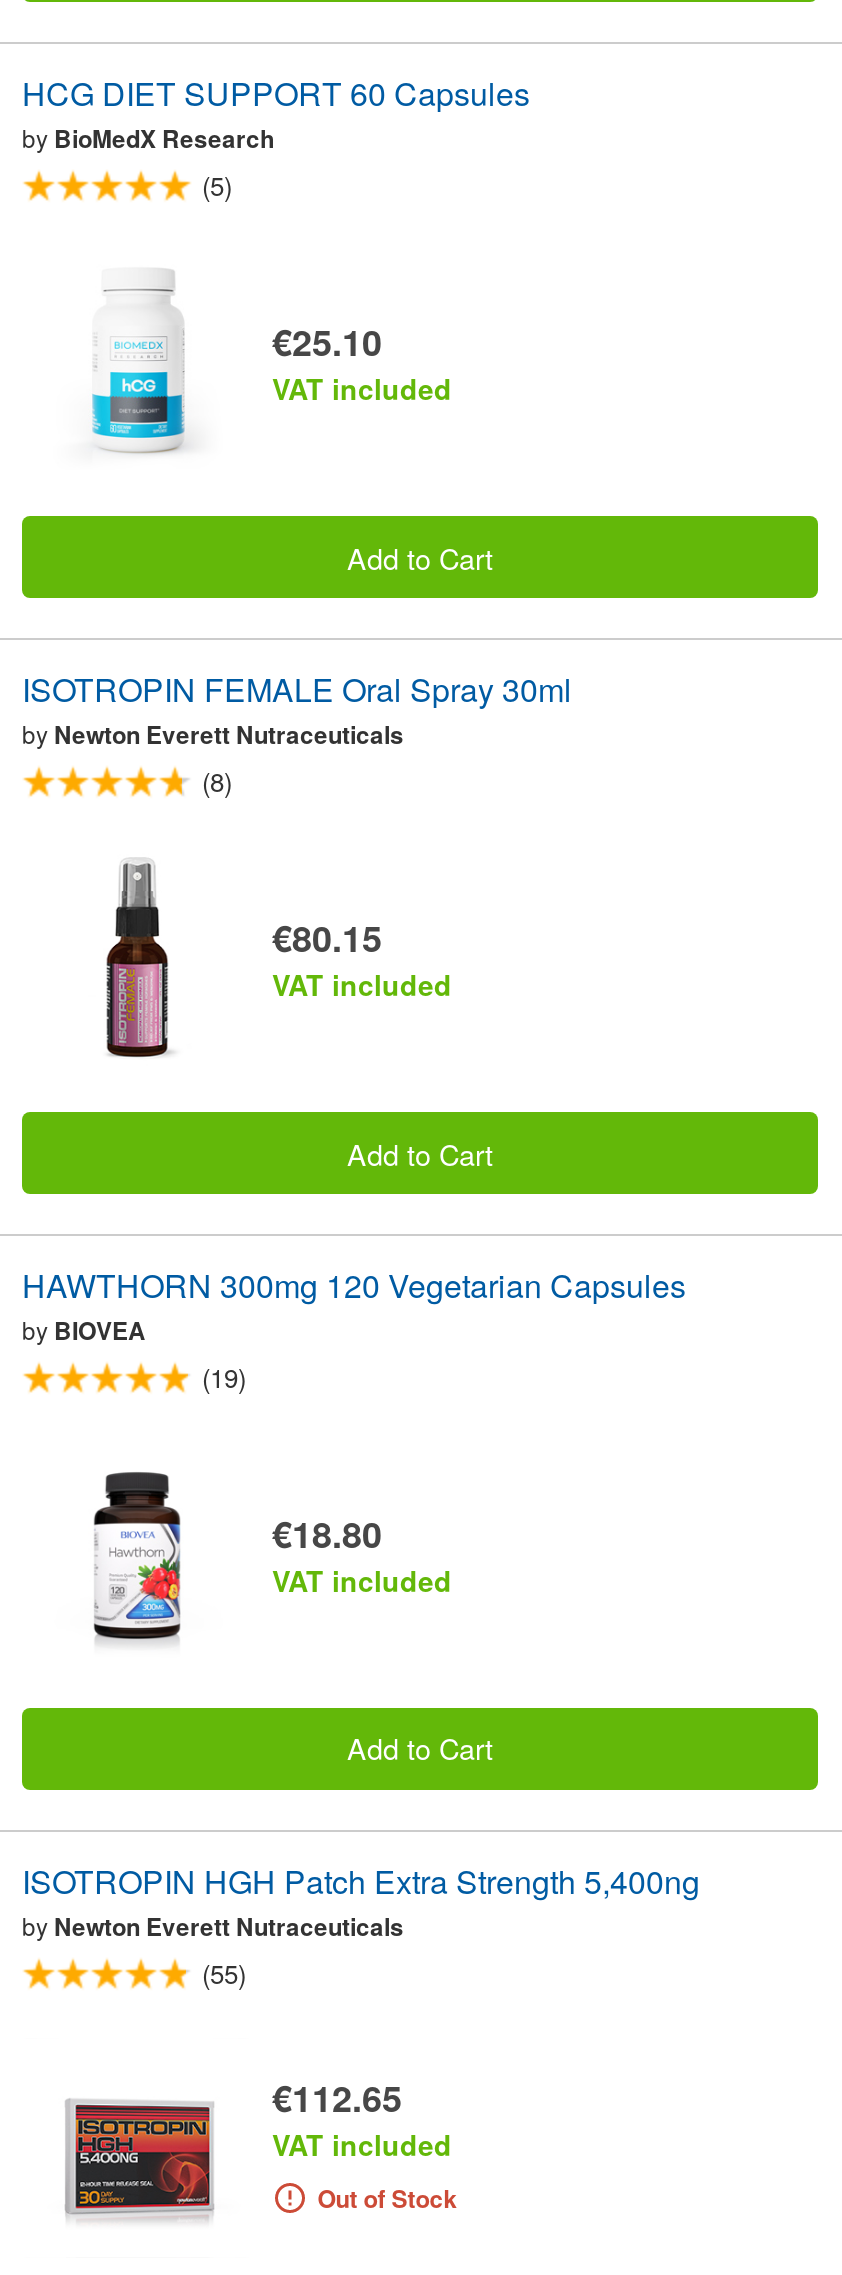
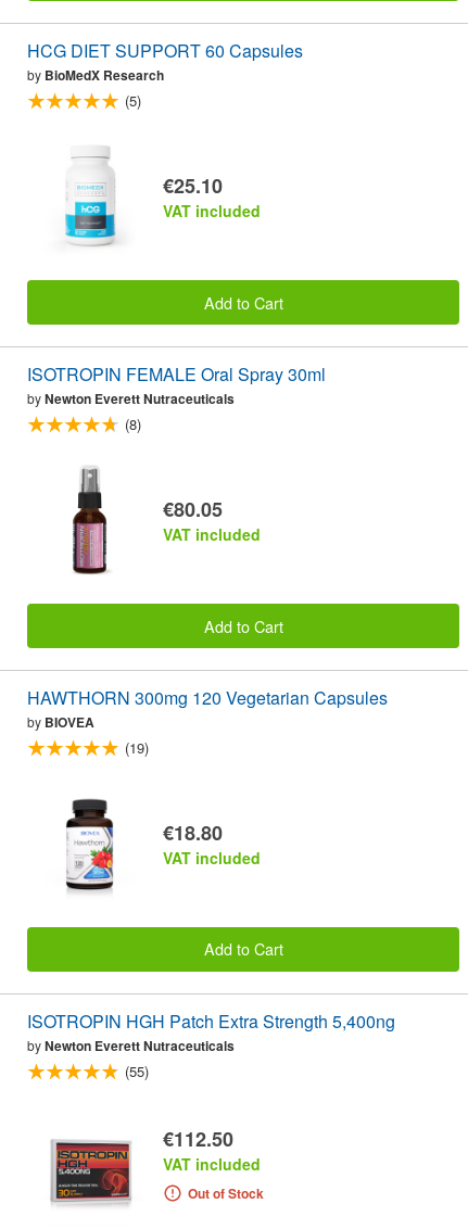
[272,912,382,964] €80.15 -> [163,495,223,523] €80.05
[272,2073,402,2125] €112.65 -> [163,1125,233,1153] €112.50

